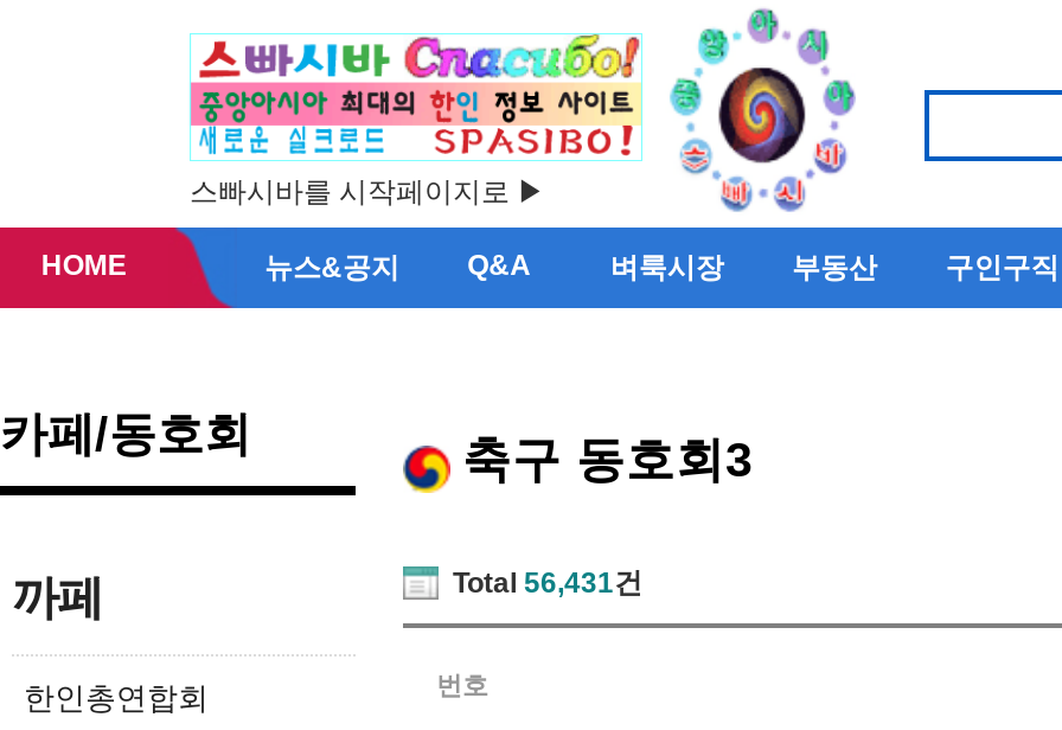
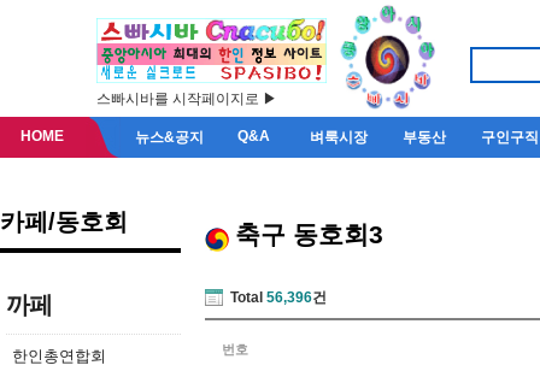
[453,566,642,600] Total 56,431건 -> [230,289,327,306] Total 56,396건

